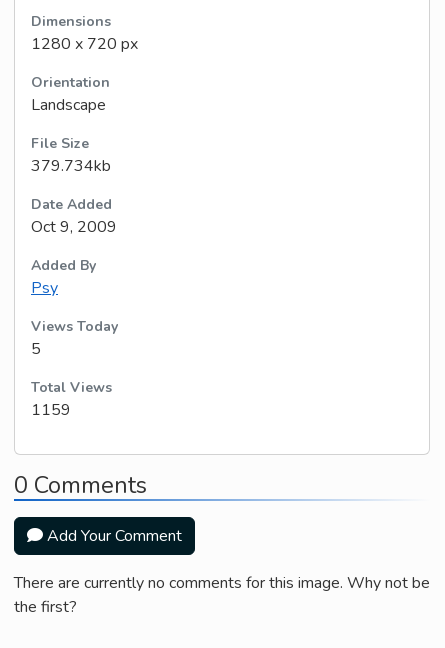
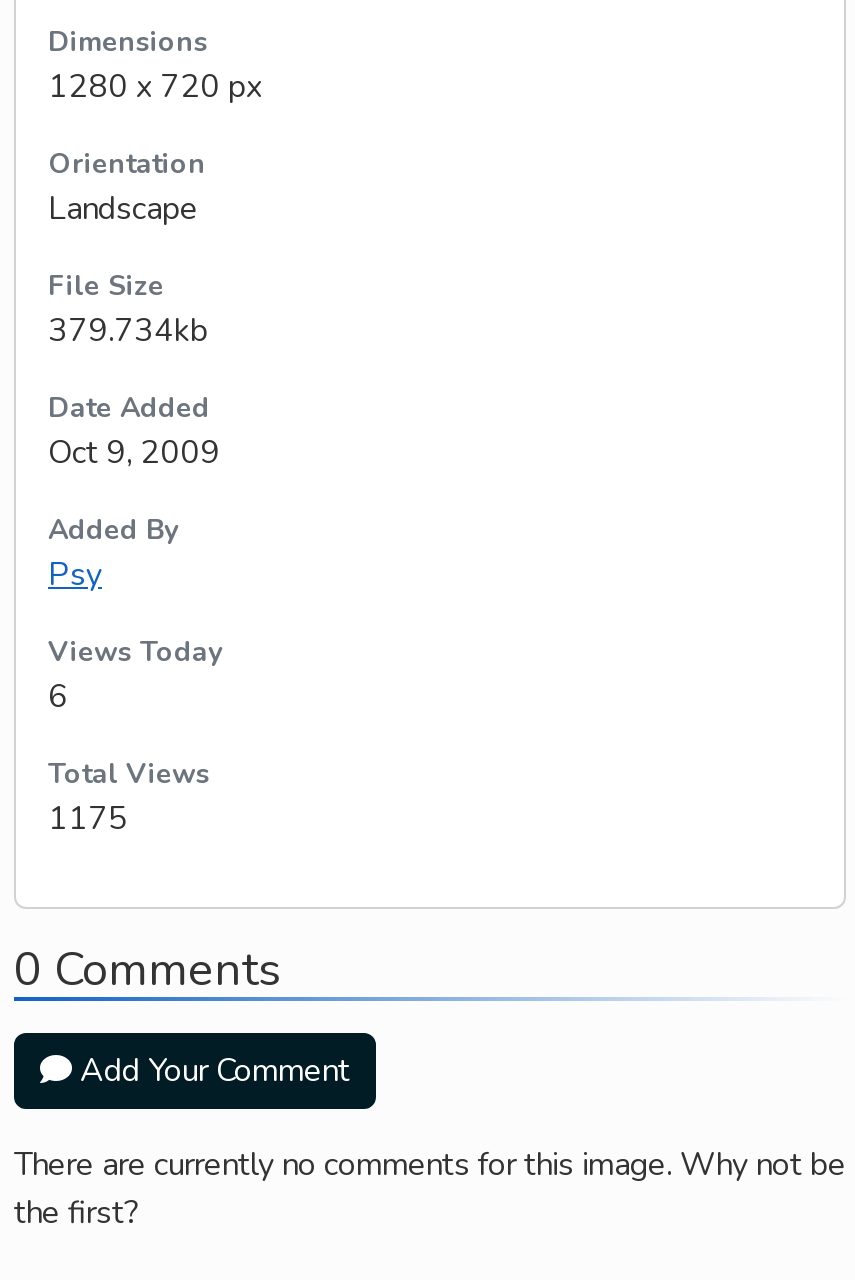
[31,337,41,359] 5 -> [48,674,68,718] 6
[31,398,71,420] 1159 -> [48,796,128,840] 1175

